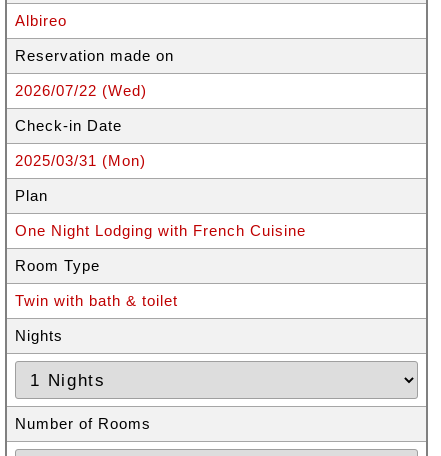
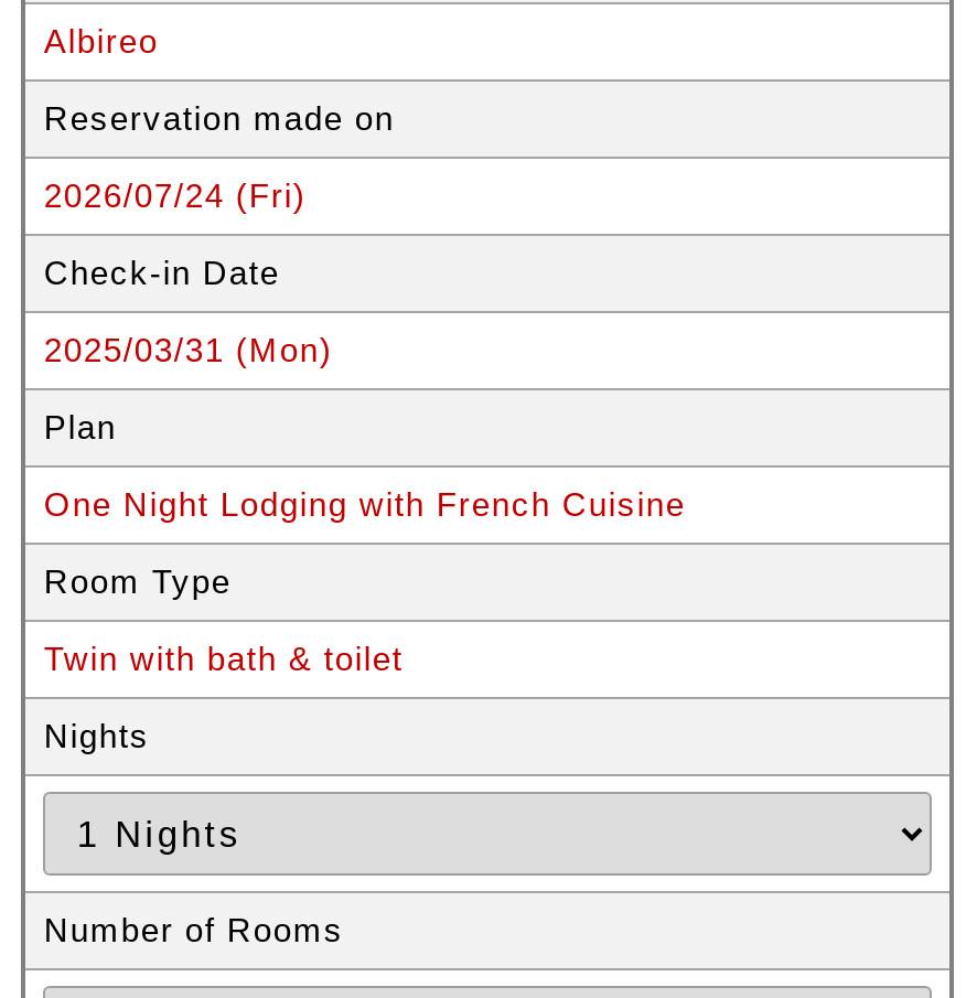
[15,82,147,99] 2026/07/22 (Wed) -> [44,177,306,214] 2026/07/24 (Fri)

